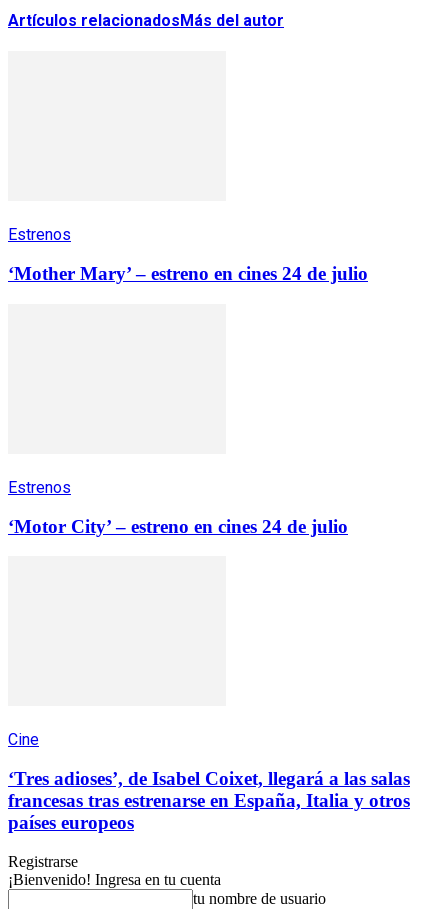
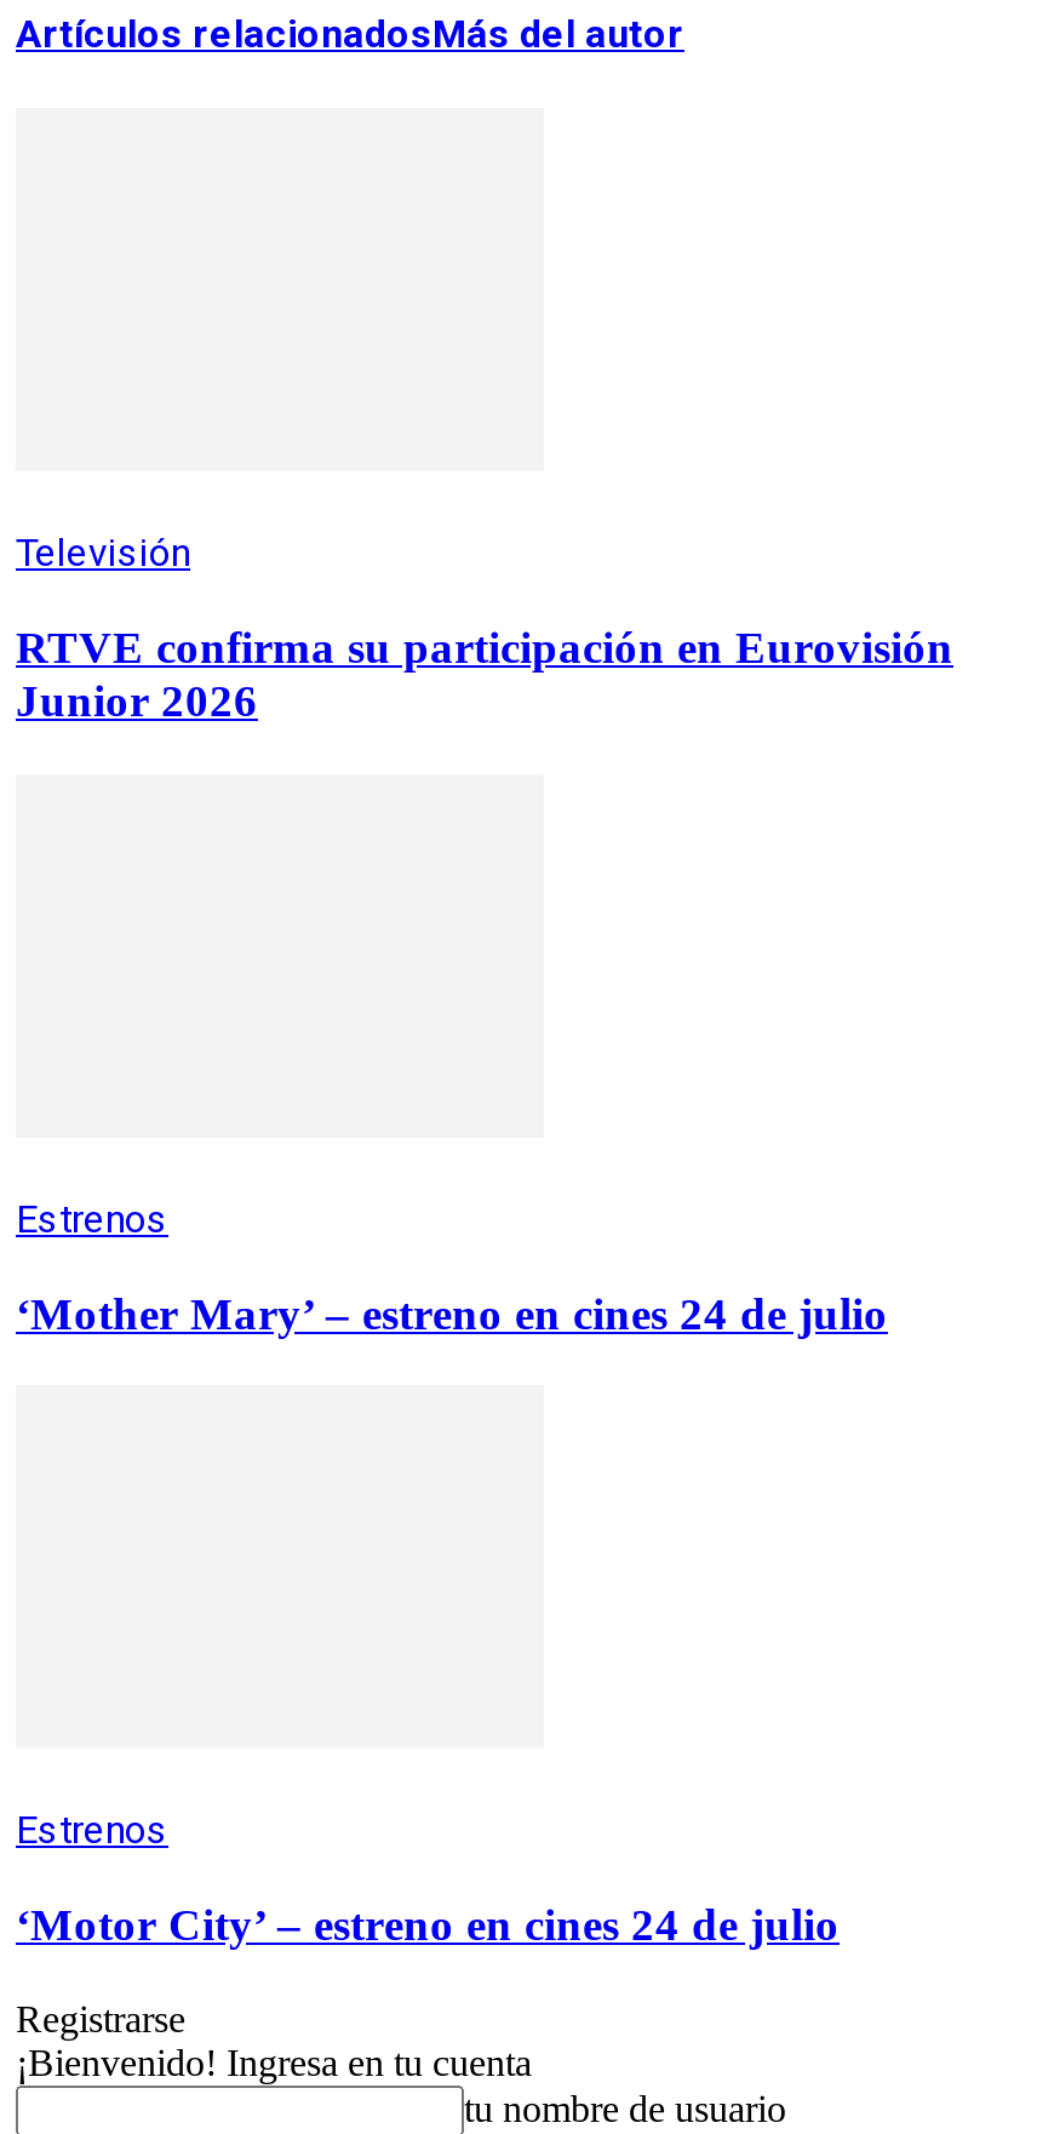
none -> [16,530,953,726] Televisión | RTVE confirma su participación en Eurovisión | Junior 2026
moved [8,225,368,536] -> [16,1196,888,1950]: Estrenos | ‘Mother Mary’ – estreno en cines 24 de julio | Estrenos | ‘Motor City’ – estreno en cines 24 de julio
[8,730,410,833] Cine | ‘Tres adioses’, de Isabel Coixet, llegará a las salas | francesas tras estrenarse en España, Italia y otros | países europeos -> none

